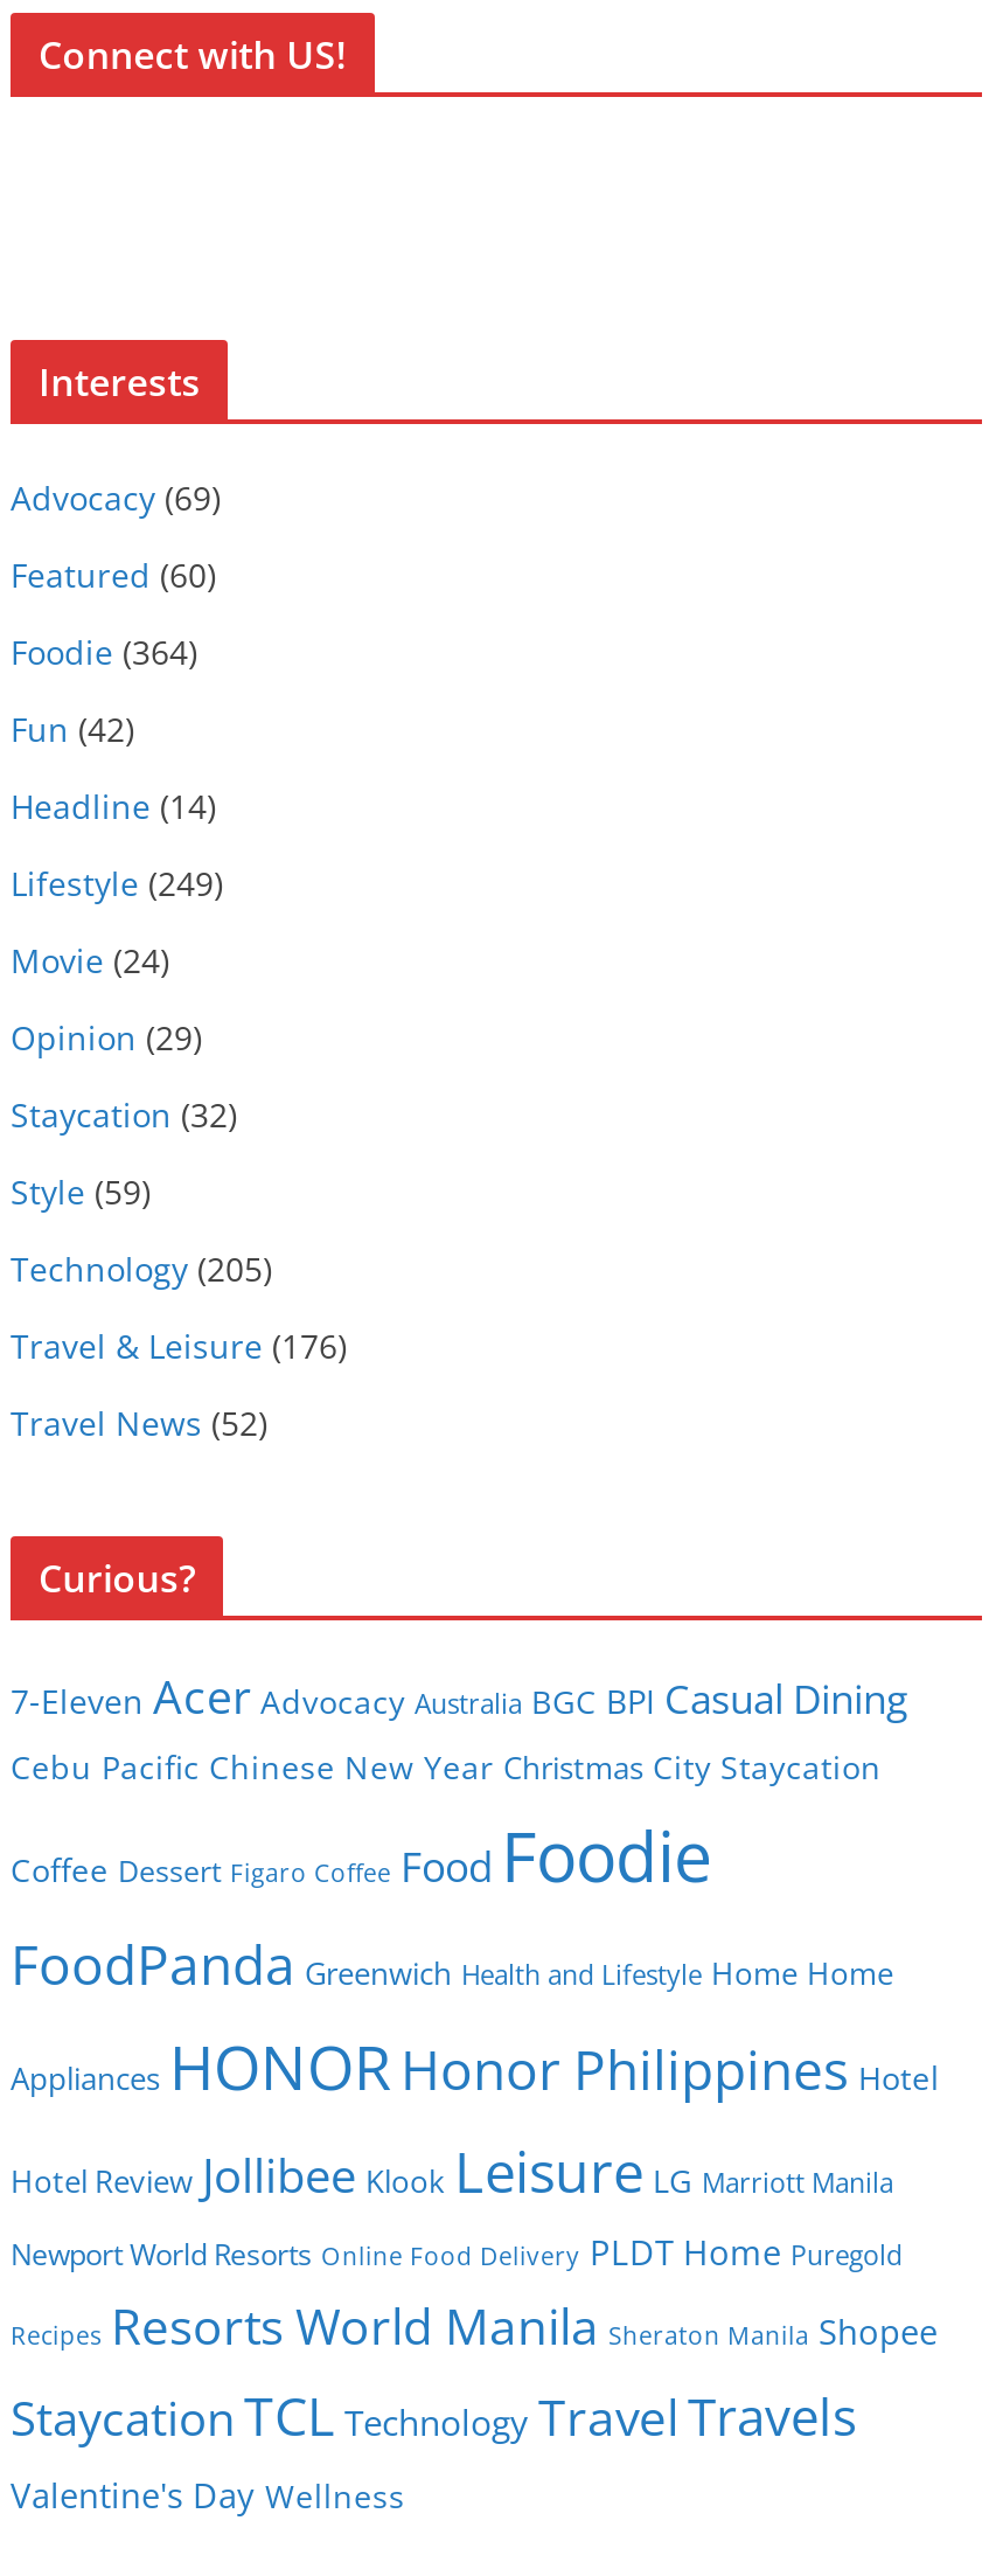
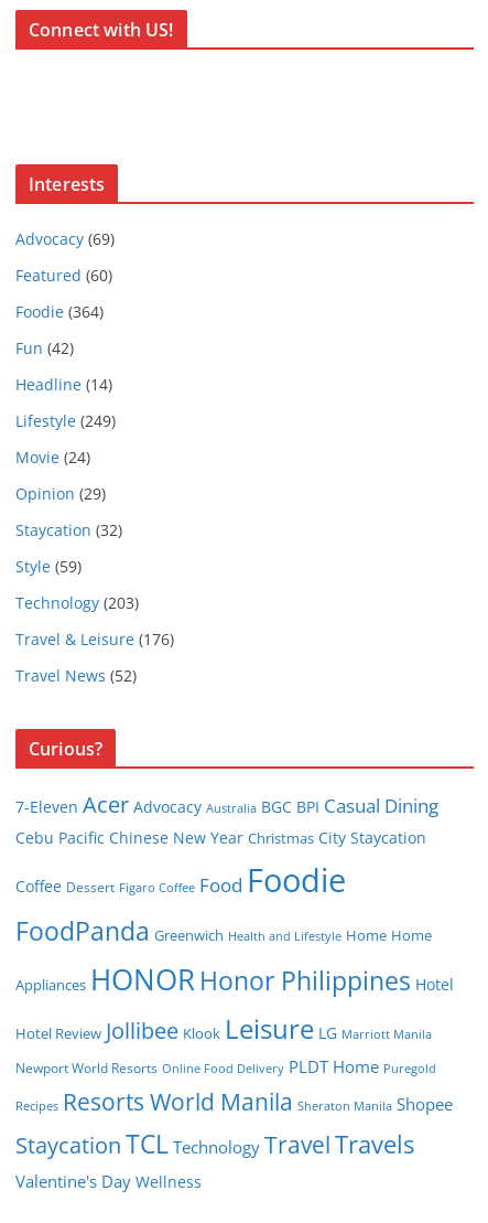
[11,1248,272,1292] Technology (205) -> [15,592,139,613] Technology (203)

